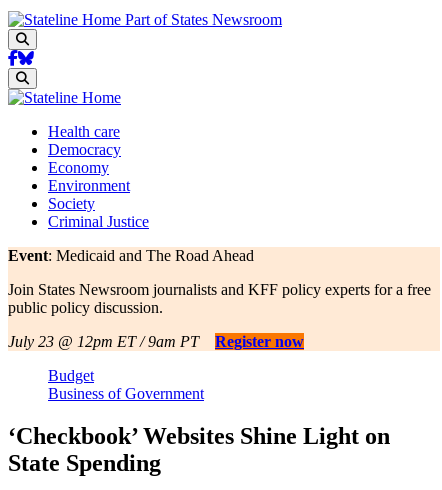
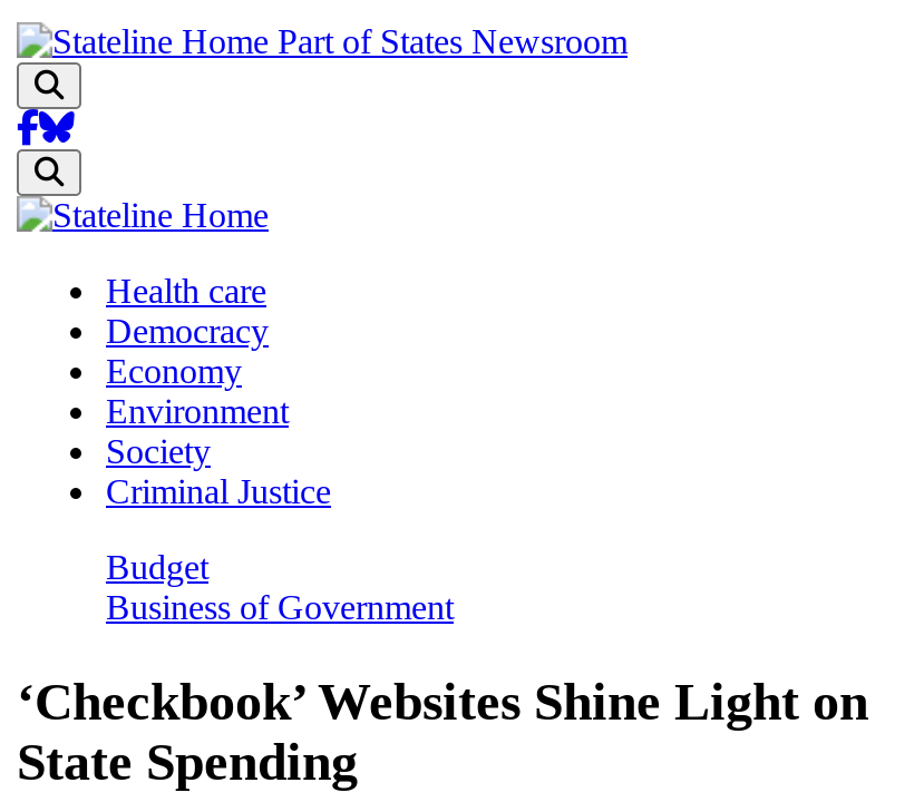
[8,247,431,350] Event: Medicaid and The Road Ahead | Join States Newsroom journalists and KFF policy experts for a free | public policy discussion. | July 23 @ 12pm ET / 9am PT | Register now -> none

